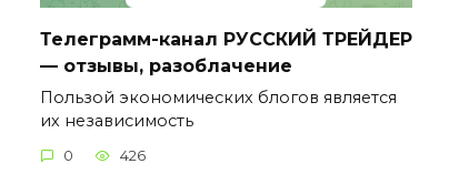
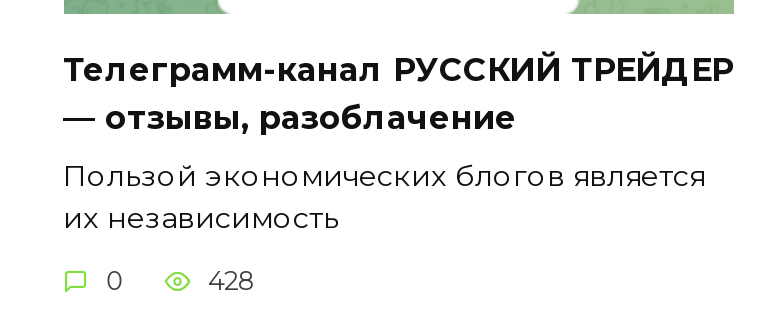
[120,148,146,164] 426 -> [208,266,256,296] 428

